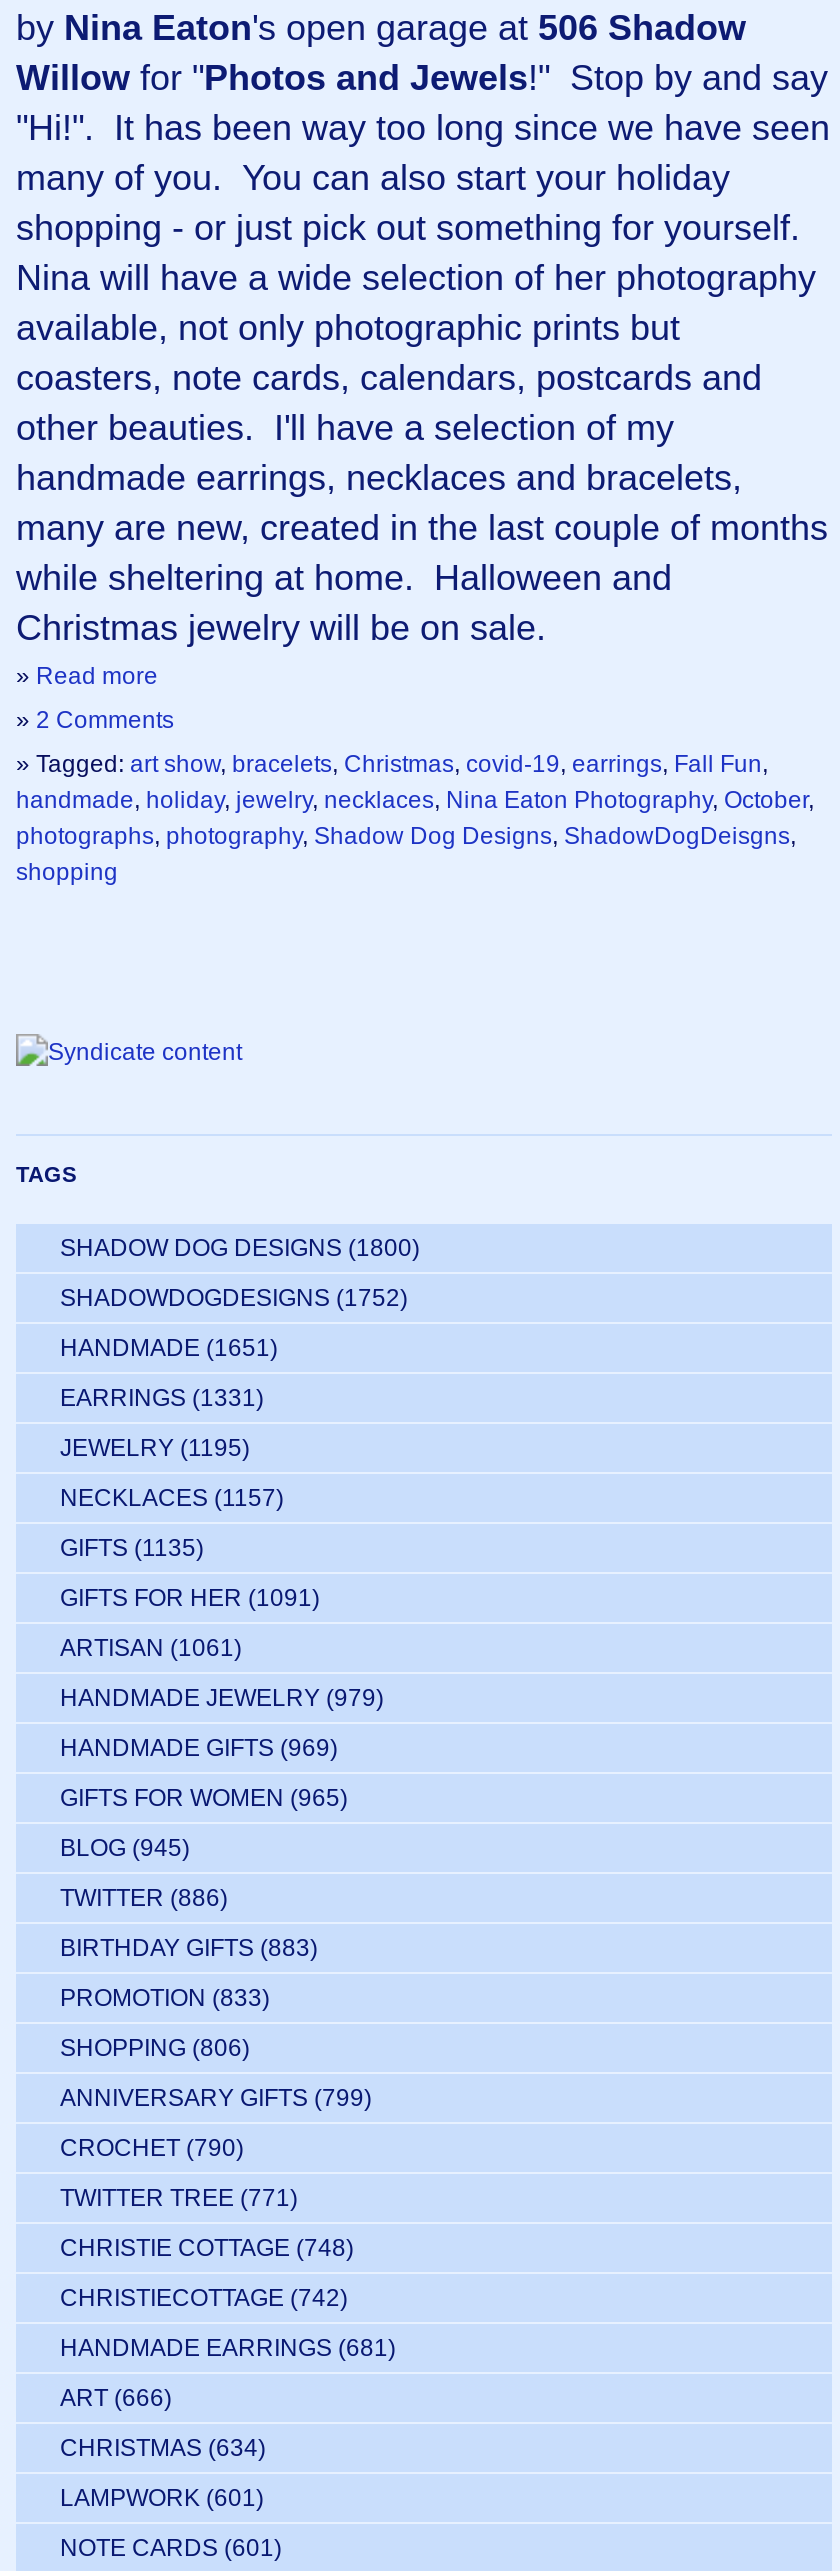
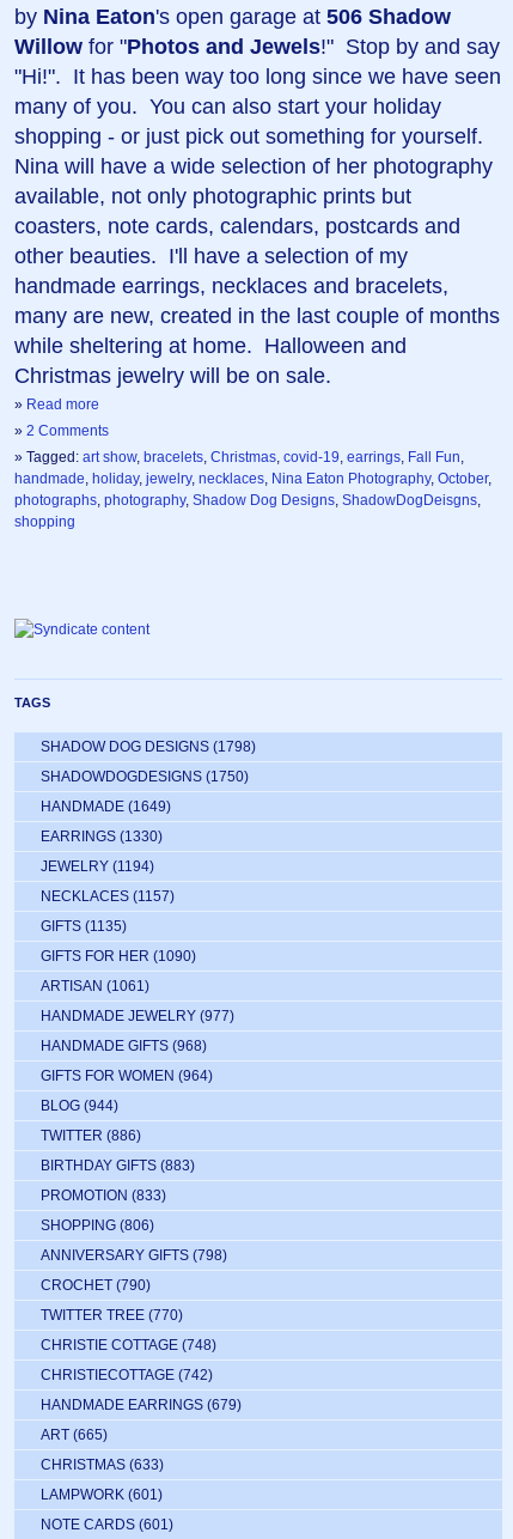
[60,1233,420,1261] SHADOW DOG DESIGNS (1800) -> [41,738,256,755] SHADOW DOG DESIGNS (1798)
[60,1283,408,1311] SHADOWDOGDESIGNS (1752) -> [41,768,249,785] SHADOWDOGDESIGNS (1750)
[60,1333,278,1361] HANDMADE (1651) -> [41,798,171,814] HANDMADE (1649)
[60,1383,264,1411] EARRINGS (1331) -> [41,828,163,844] EARRINGS (1330)
[60,1433,250,1461] JEWELRY (1195) -> [41,858,154,874] JEWELRY (1194)
[60,1583,320,1611] GIFTS FOR HER (1091) -> [41,947,196,964] GIFTS FOR HER (1090)
[60,1683,384,1711] HANDMADE JEWELRY (979) -> [41,1007,234,1024] HANDMADE JEWELRY (977)
[60,1733,338,1761] HANDMADE GIFTS (969) -> [41,1037,207,1054] HANDMADE GIFTS (968)
[60,1783,348,1811] GIFTS FOR WOMEN (965) -> [41,1067,213,1084] GIFTS FOR WOMEN (964)
[60,1833,190,1861] BLOG (945) -> [41,1097,118,1114] BLOG (944)
[60,2083,372,2111] ANNIVERSARY GIFTS (799) -> [41,1247,227,1263] ANNIVERSARY GIFTS (798)
[60,2183,298,2211] TWITTER TREE (771) -> [41,1306,183,1323] TWITTER TREE (770)
[60,2333,396,2361] HANDMADE EARRINGS (681) -> [41,1396,242,1413] HANDMADE EARRINGS (679)
[60,2383,172,2411] ART (666) -> [41,1426,108,1443] ART (665)
[60,2433,266,2461] CHRISTMAS (634) -> [41,1456,164,1473] CHRISTMAS (633)

